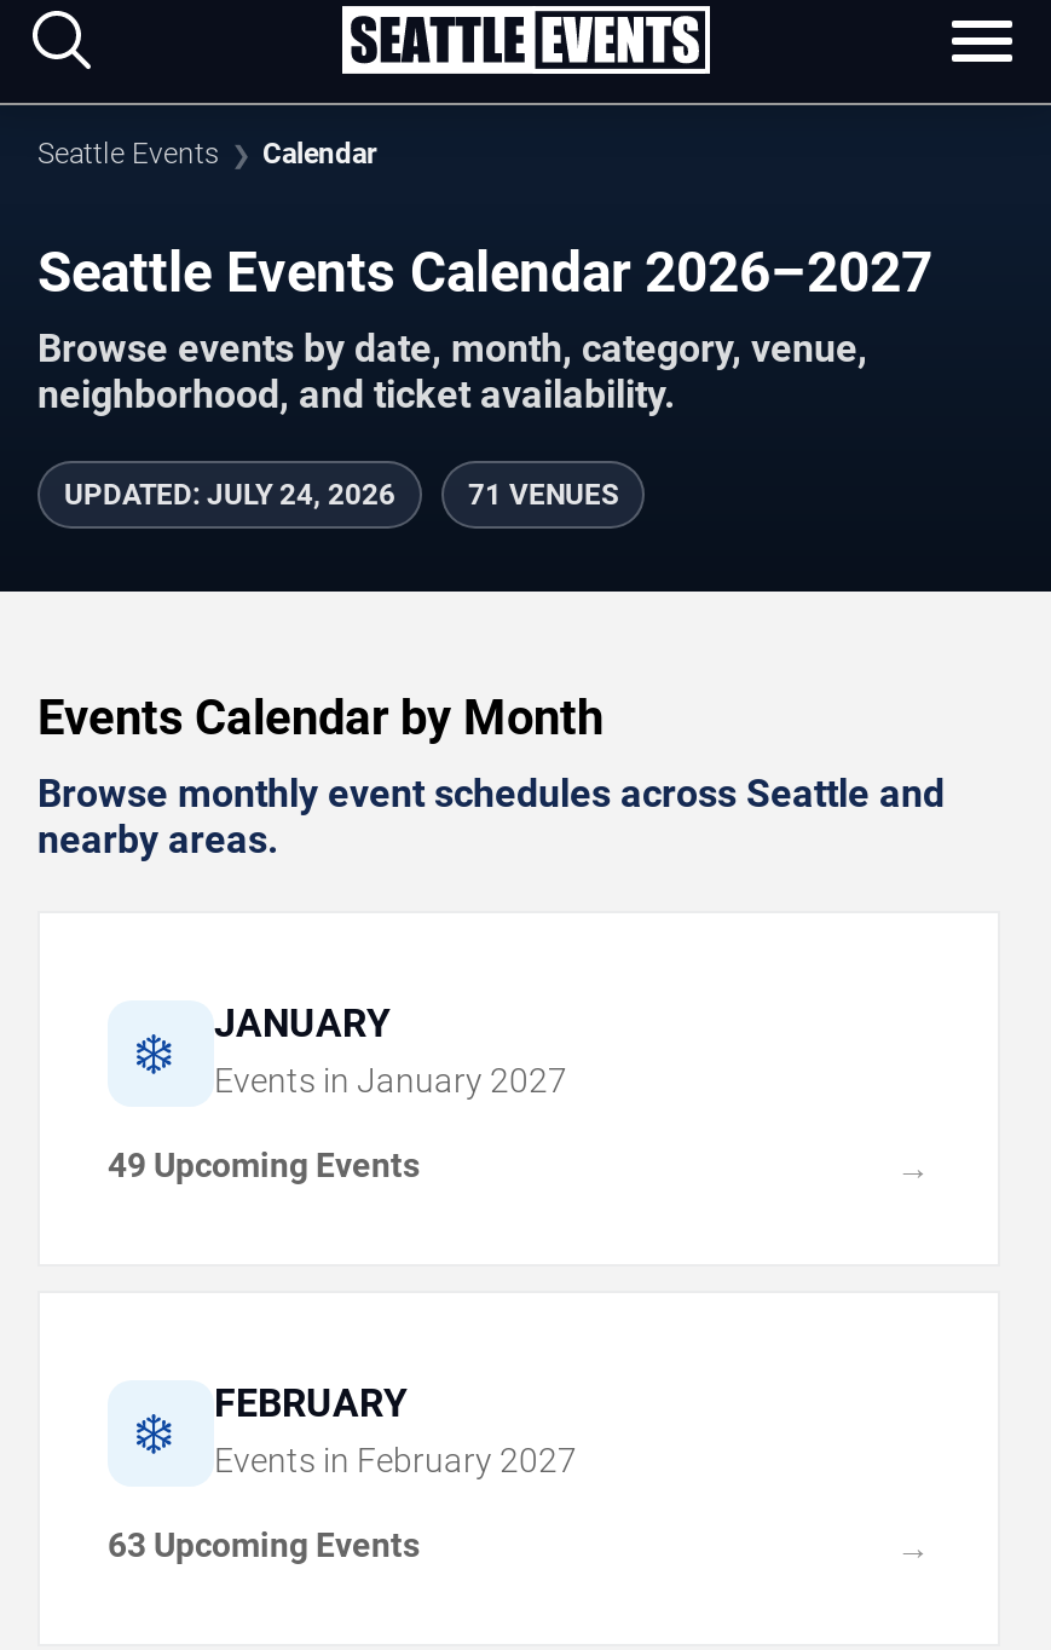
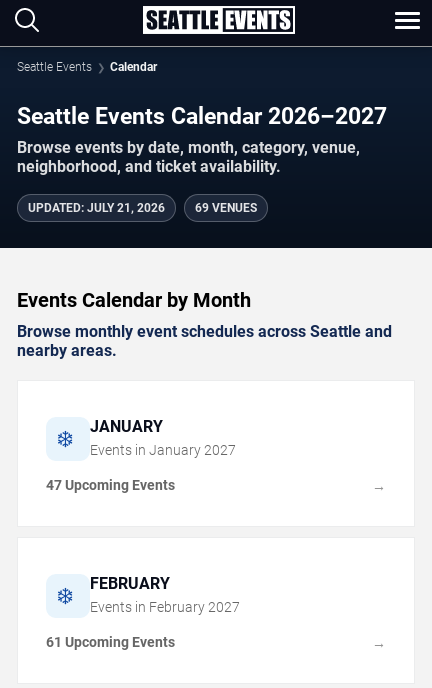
[64,479,395,513] UPDATED: JULY 24, 2026 -> [28,201,165,215] UPDATED: JULY 21, 2026
[468,479,618,513] 71 VENUES -> [195,201,257,215] 69 VENUES
[108,1147,420,1185] 49 Upcoming Events -> [46,477,175,493] 47 Upcoming Events
[108,1526,420,1565] 63 Upcoming Events -> [46,634,175,650] 61 Upcoming Events

